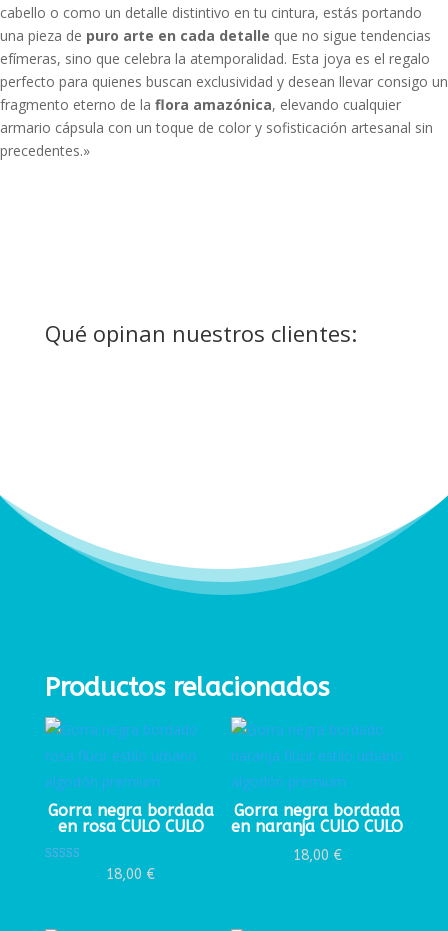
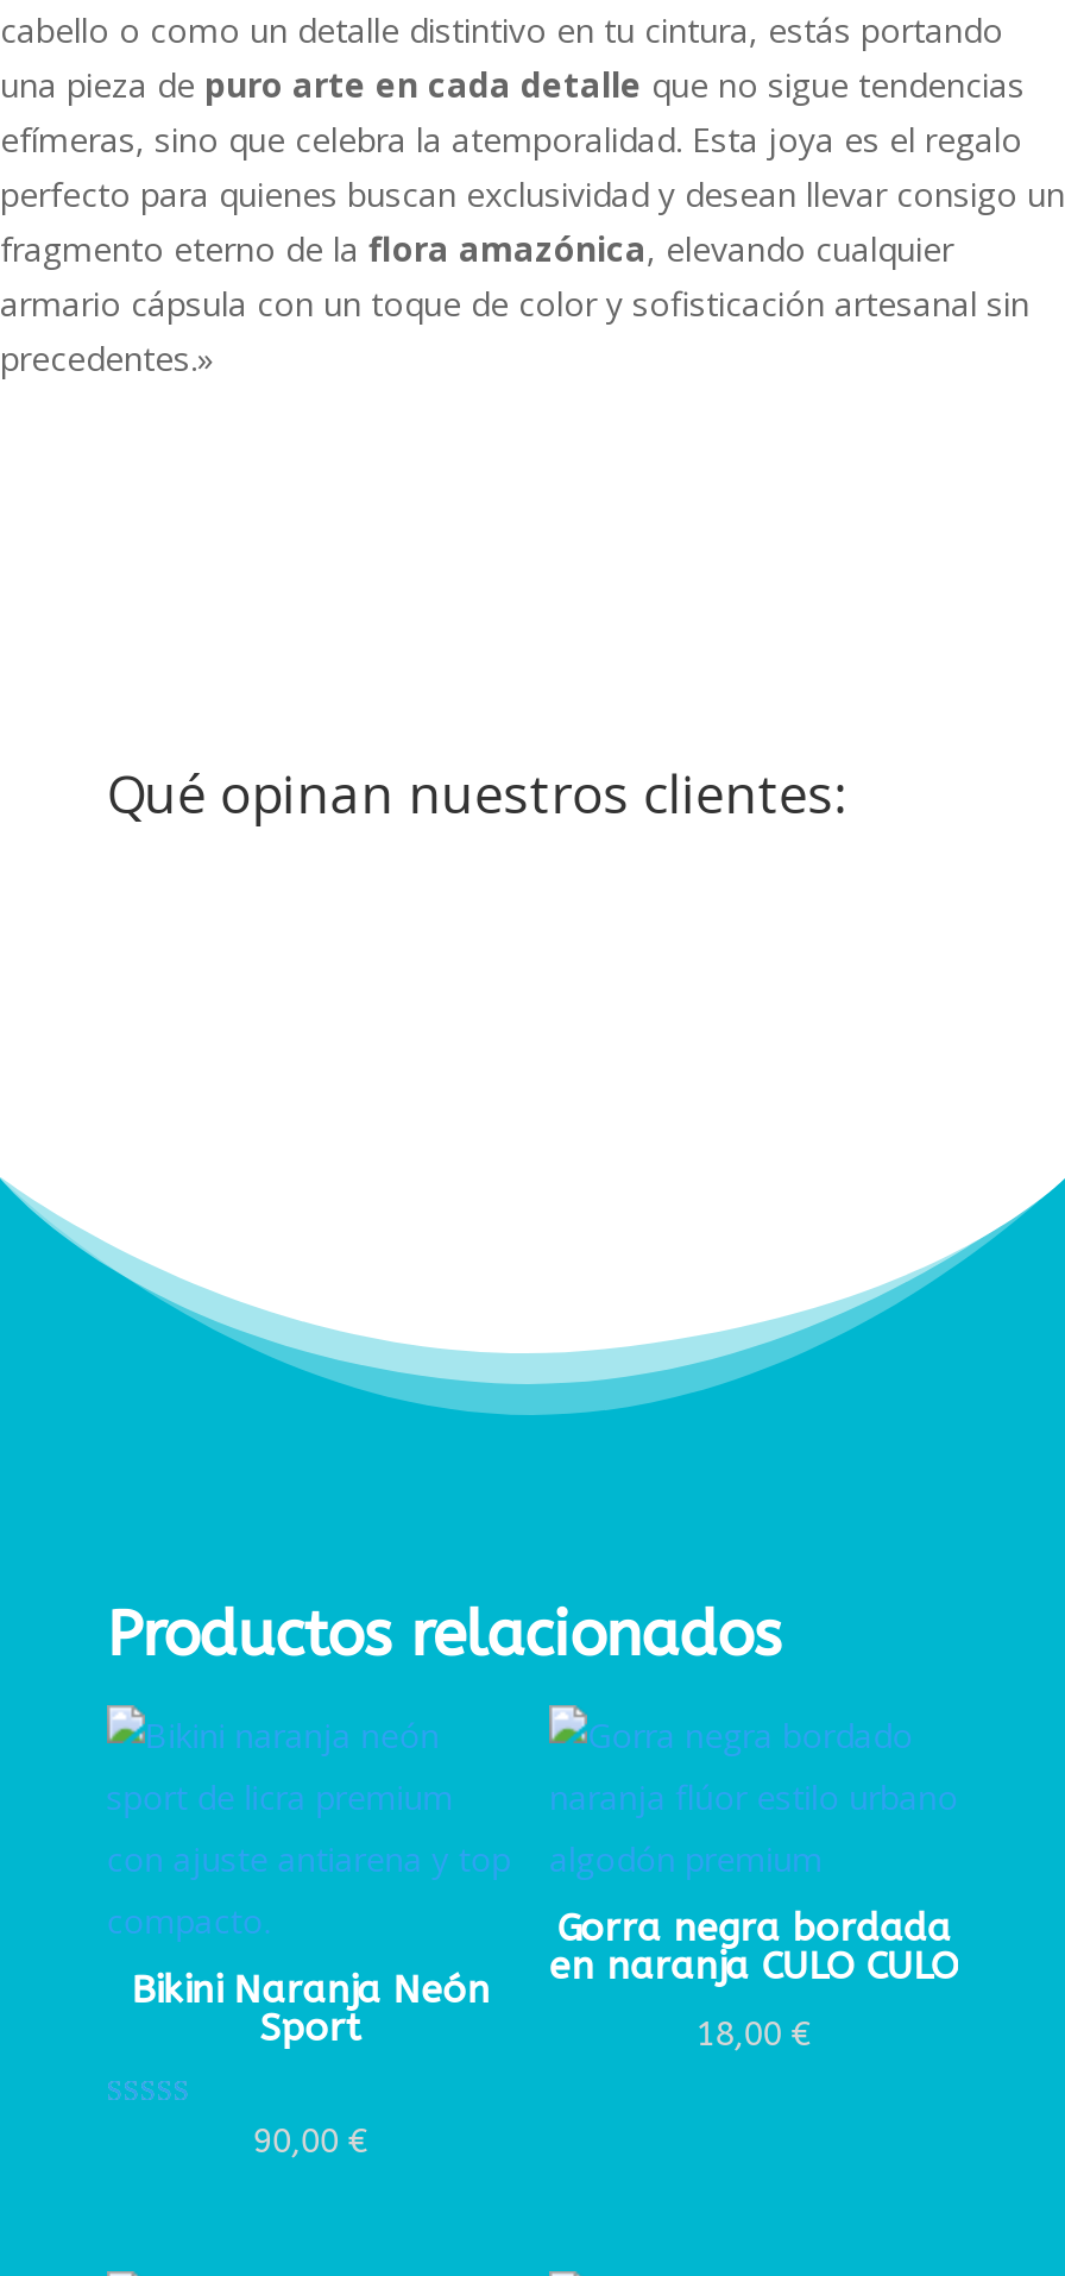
[48,801,214,836] Gorra negra bordada | en rosa CULO CULO -> [131,1966,490,2049] Bikini Naranja Neón | Sport
[106,866,155,883] 18,00 € -> [253,2122,369,2162] 90,00 €

